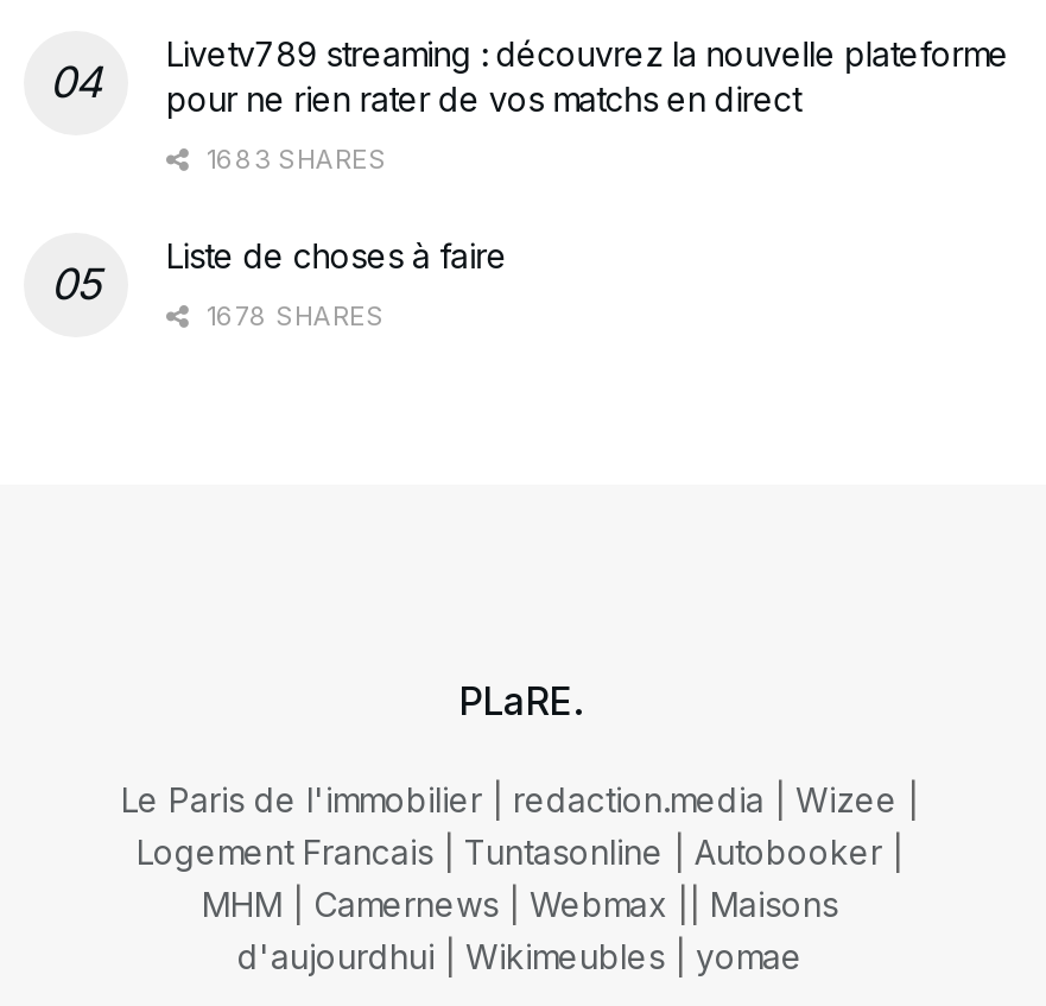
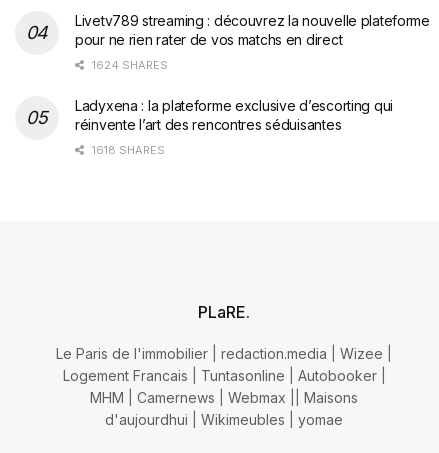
[199,144,387,177] 1683 SHARES -> [89,58,168,72] 1624 SHARES
[166,236,507,277] Liste de choses à faire -> [75,97,393,133] Ladyxena : la plateforme exclusive d’escorting qui | réinvente l’art des rencontres séduisantes
[199,300,385,334] 1678 SHARES -> [89,143,165,157] 1618 SHARES

